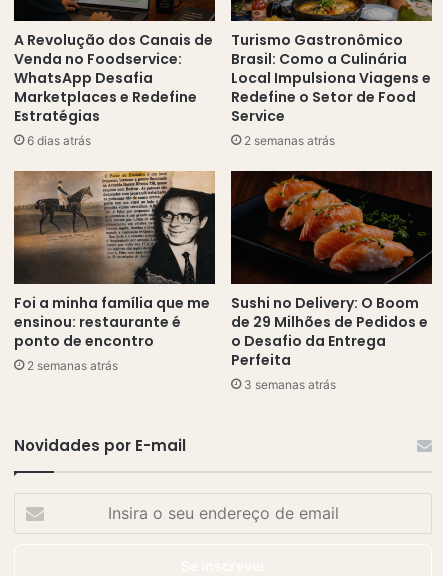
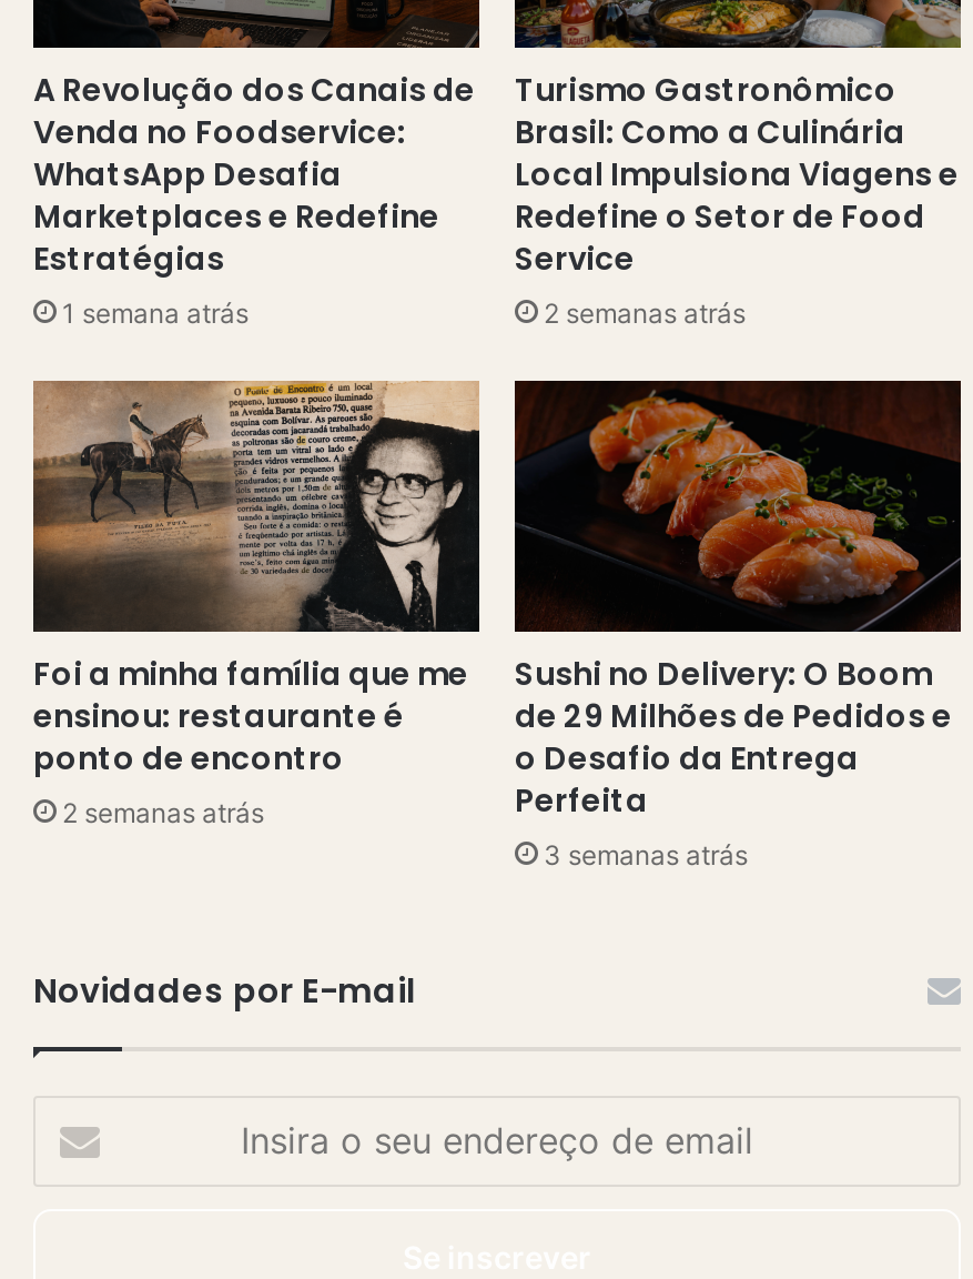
[27,133,91,148] 6 dias atrás -> [62,295,249,328] 1 semana atrás

